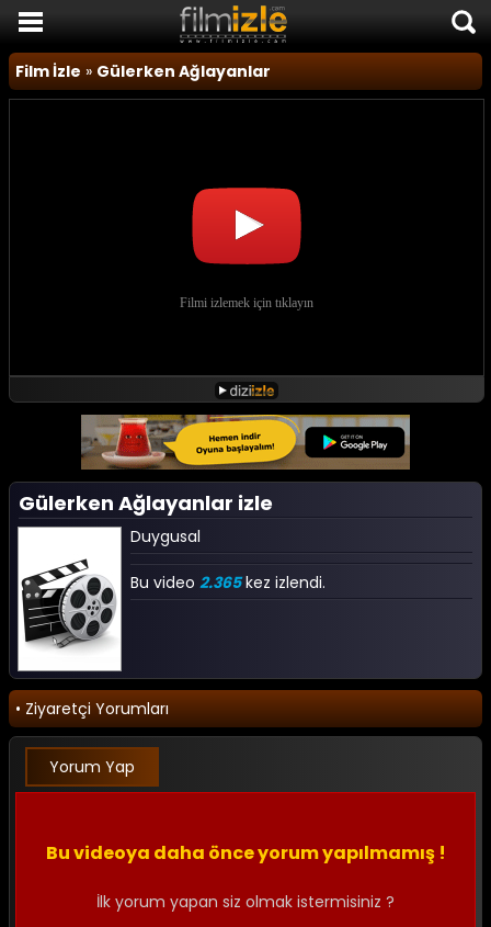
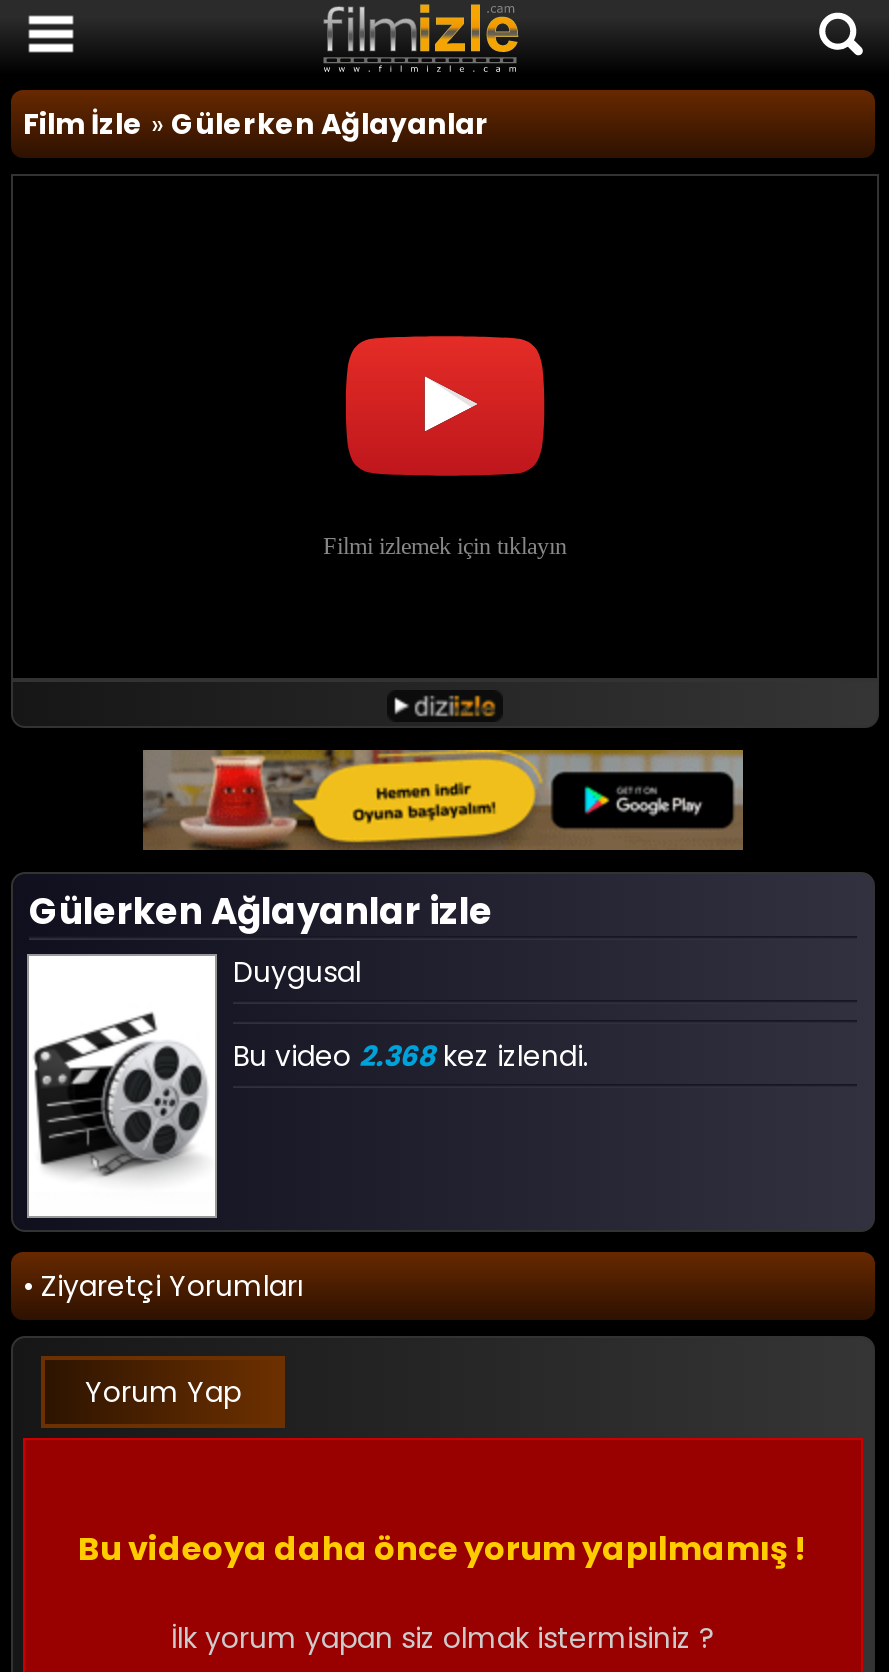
[130,571,326,593] Bu video 2.365 kez izlendi. -> [233,1036,589,1076] Bu video 2.368 kez izlendi.

